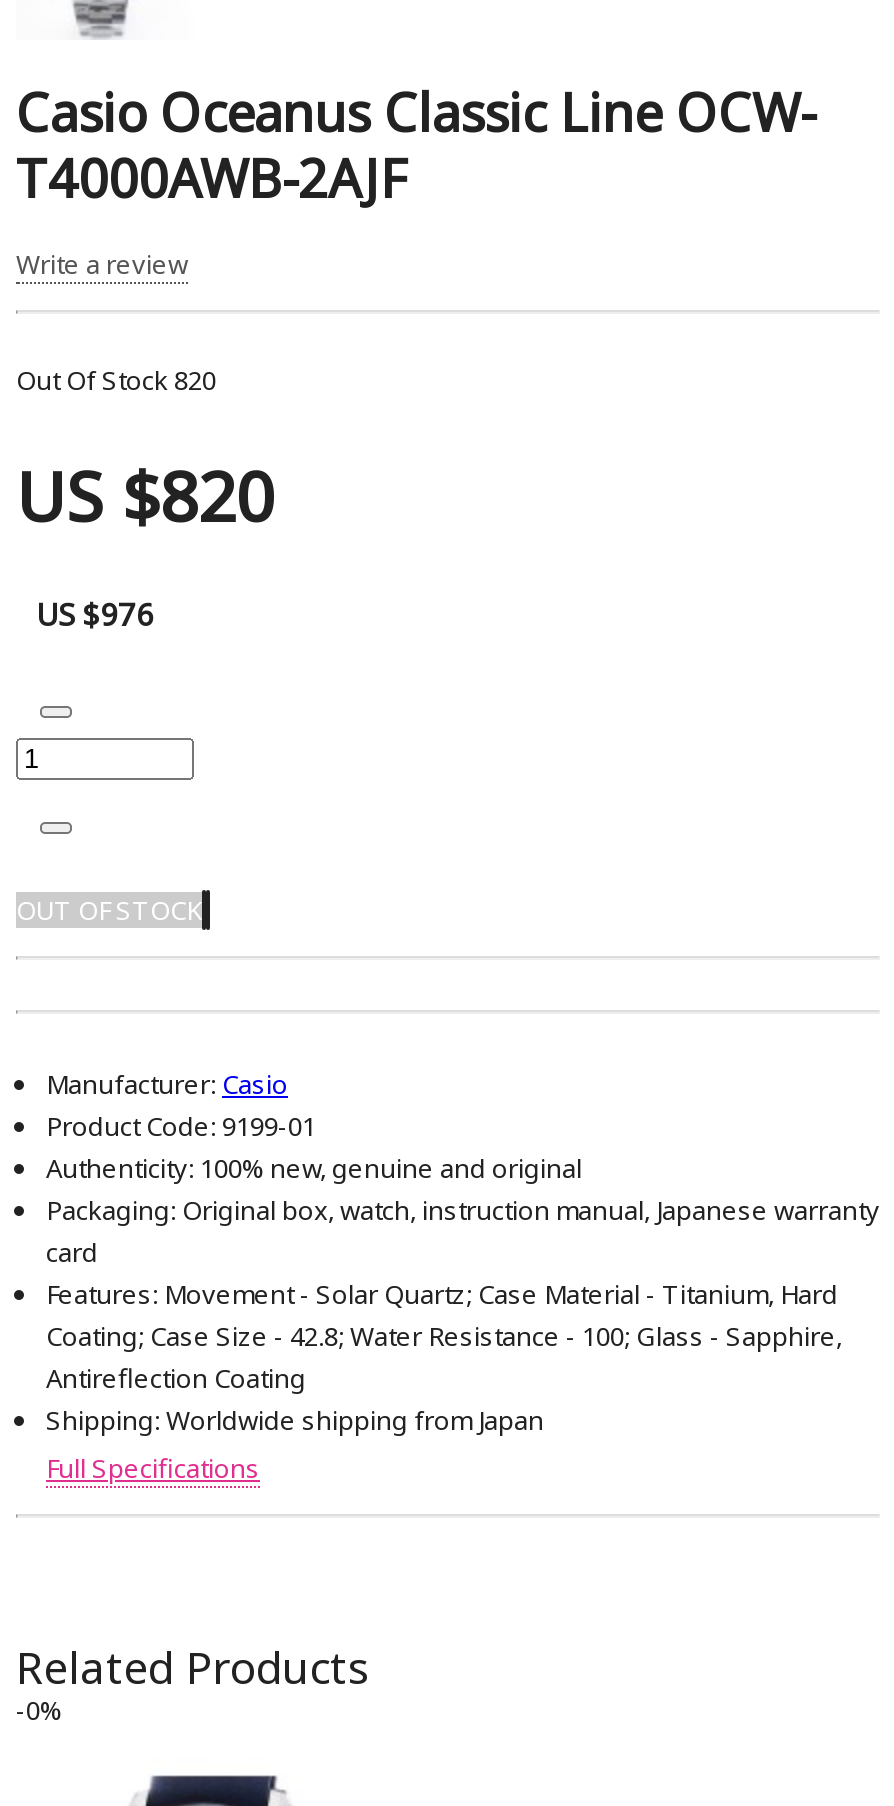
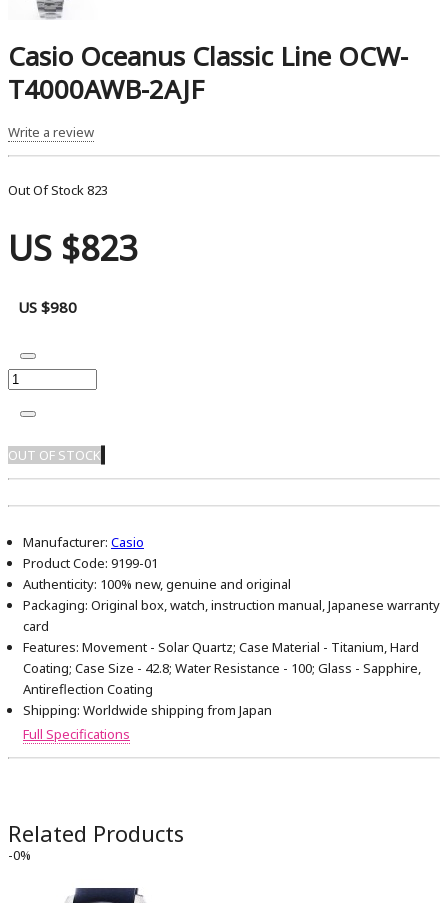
[16,362,216,398] Out Of Stock 820 -> [8,181,108,199] Out Of Stock 823
[16,450,274,542] US $820 -> [8,225,137,271] US $823
[36,594,154,634] US $976 -> [18,297,77,317] US $980

